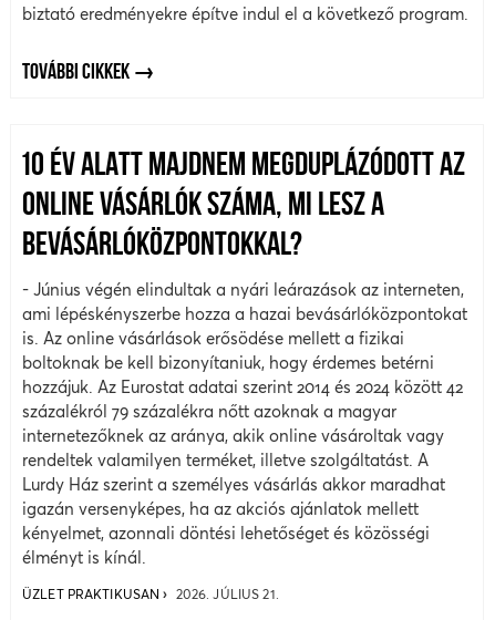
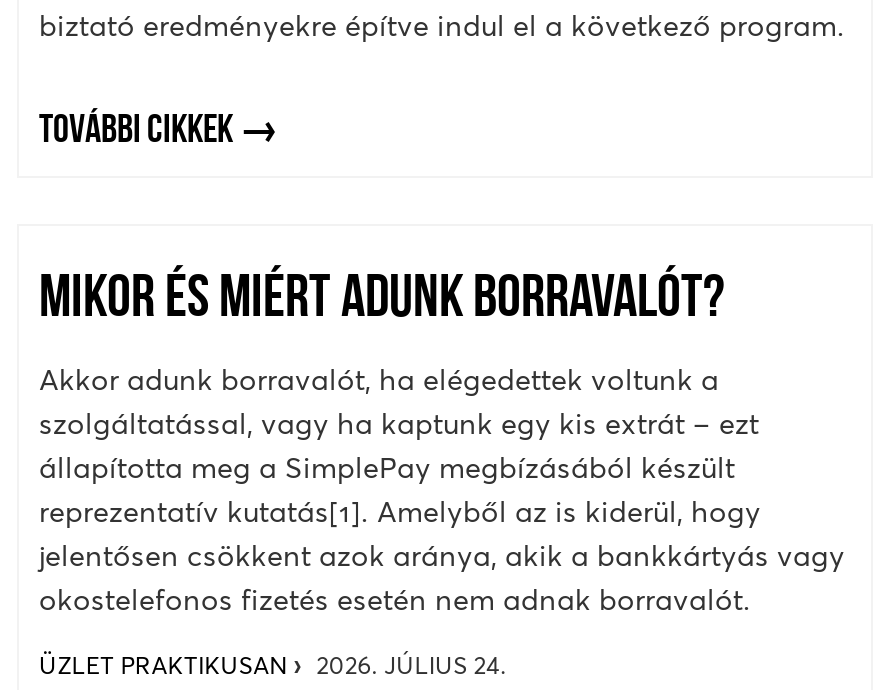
[22,150,465,264] 10 ÉV ALATT MAJDNEM MEGDUPLÁZÓDOTT AZ | ONLINE VÁSÁRLÓK SZÁMA, MI LESZ A | BEVÁSÁRLÓKÖZPONTOKKAL? -> [39,270,725,332] MIKOR ÉS MIÉRT ADUNK BORRAVALÓT?
[22,280,467,567] - Június végén elindultak a nyári leárazások az interneten, | ami lépéskényszerbe hozza a hazai bevásárlóközpontokat | is. Az online vásárlások erősödése mellett a fizikai | boltoknak be kell bizonyítaniuk, hogy érdemes betérni | hozzájuk. Az Eurostat adatai szerint 2014 és 2024 között 42 | százalékról 79 százalékra nőtt azoknak a magyar | internetezőknek az aránya, akik online vásároltak vagy | rendeltek valamilyen terméket, illetve szolgáltatást. A | Lurdy Ház szerint a személyes vásárlás akkor maradhat | igazán versenyképes, ha az akciós ajánlatok mellett | kényelmet, azonnali döntési lehetőséget és közösségi | élményt is kínál. -> [39,362,845,616] Akkor adunk borravalót, ha elégedettek voltunk a | szolgáltatással, vagy ha kaptunk egy kis extrát – ezt | állapította meg a SimplePay megbízásából készült | reprezentatív kutatás[1]. Amelyből az is kiderül, hogy | jelentősen csökkent azok aránya, akik a bankkártyás vagy | okostelefonos fizetés esetén nem adnak borravalót.
[22,586,279,603] ÜZLET PRAKTIKUSAN 2026. JÚLIUS 21. -> [39,651,507,681] ÜZLET PRAKTIKUSAN 2026. JÚLIUS 24.

